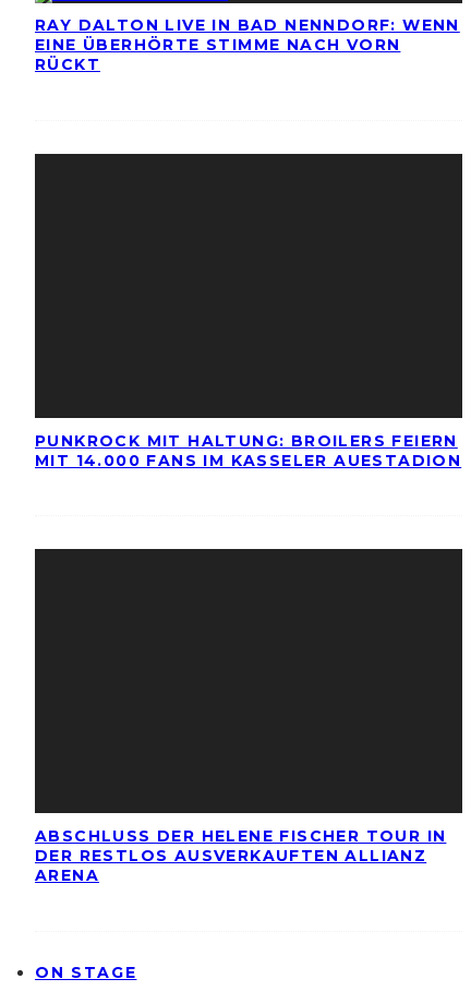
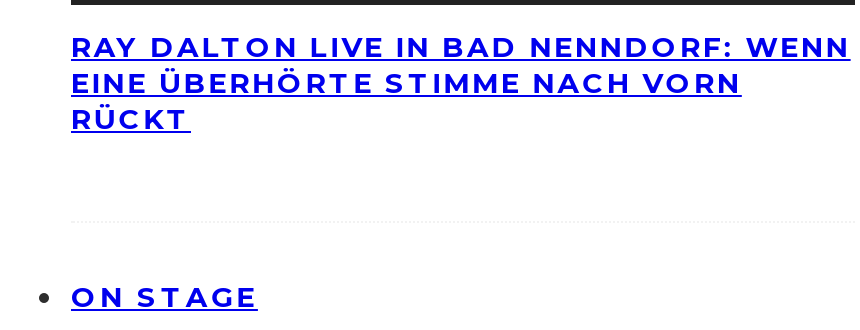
[35,431,461,470] PUNKROCK MIT HALTUNG: BROILERS FEIERN | MIT 14.000 FANS IM KASSELER AUESTADION -> none
[35,826,446,885] ABSCHLUSS DER HELENE FISCHER TOUR IN | DER RESTLOS AUSVERKAUFTEN ALLIANZ | ARENA -> none

